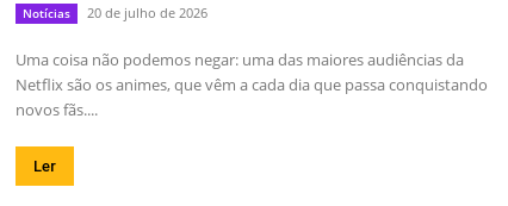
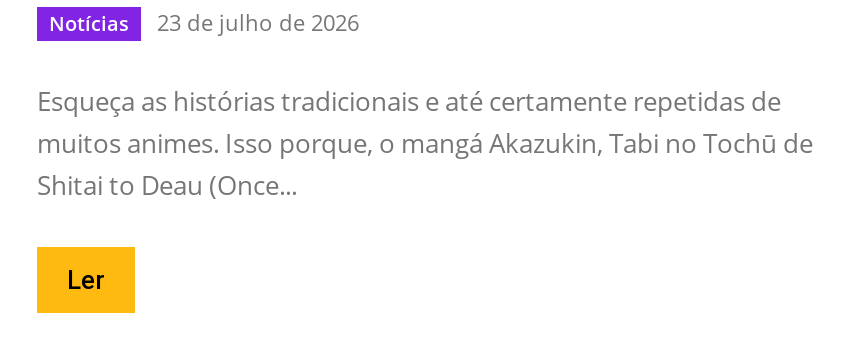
[23,4,207,22] Notícias 20 de julho de 2026 -> [49,7,359,37] Notícias 23 de julho de 2026
[16,49,488,121] Uma coisa não podemos negar: uma das maiores audiências da | Netflix são os animes, que vêm a cada dia que passa conquistando | novos fãs.... -> [37,83,813,203] Esqueça as histórias tradicionais e até certamente repetidas de | muitos animes. Isso porque, o mangá Akazukin, Tabi no Tochū de | Shitai to Deau (Once...

